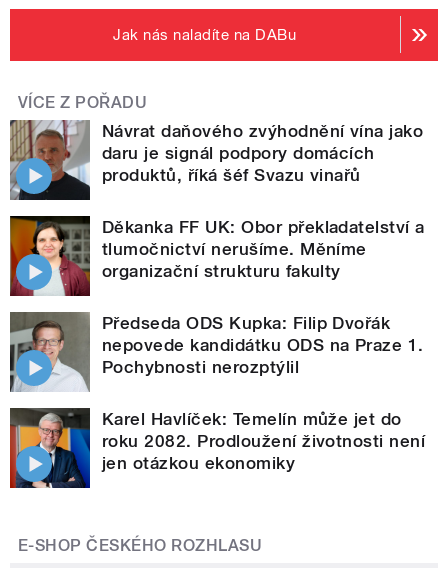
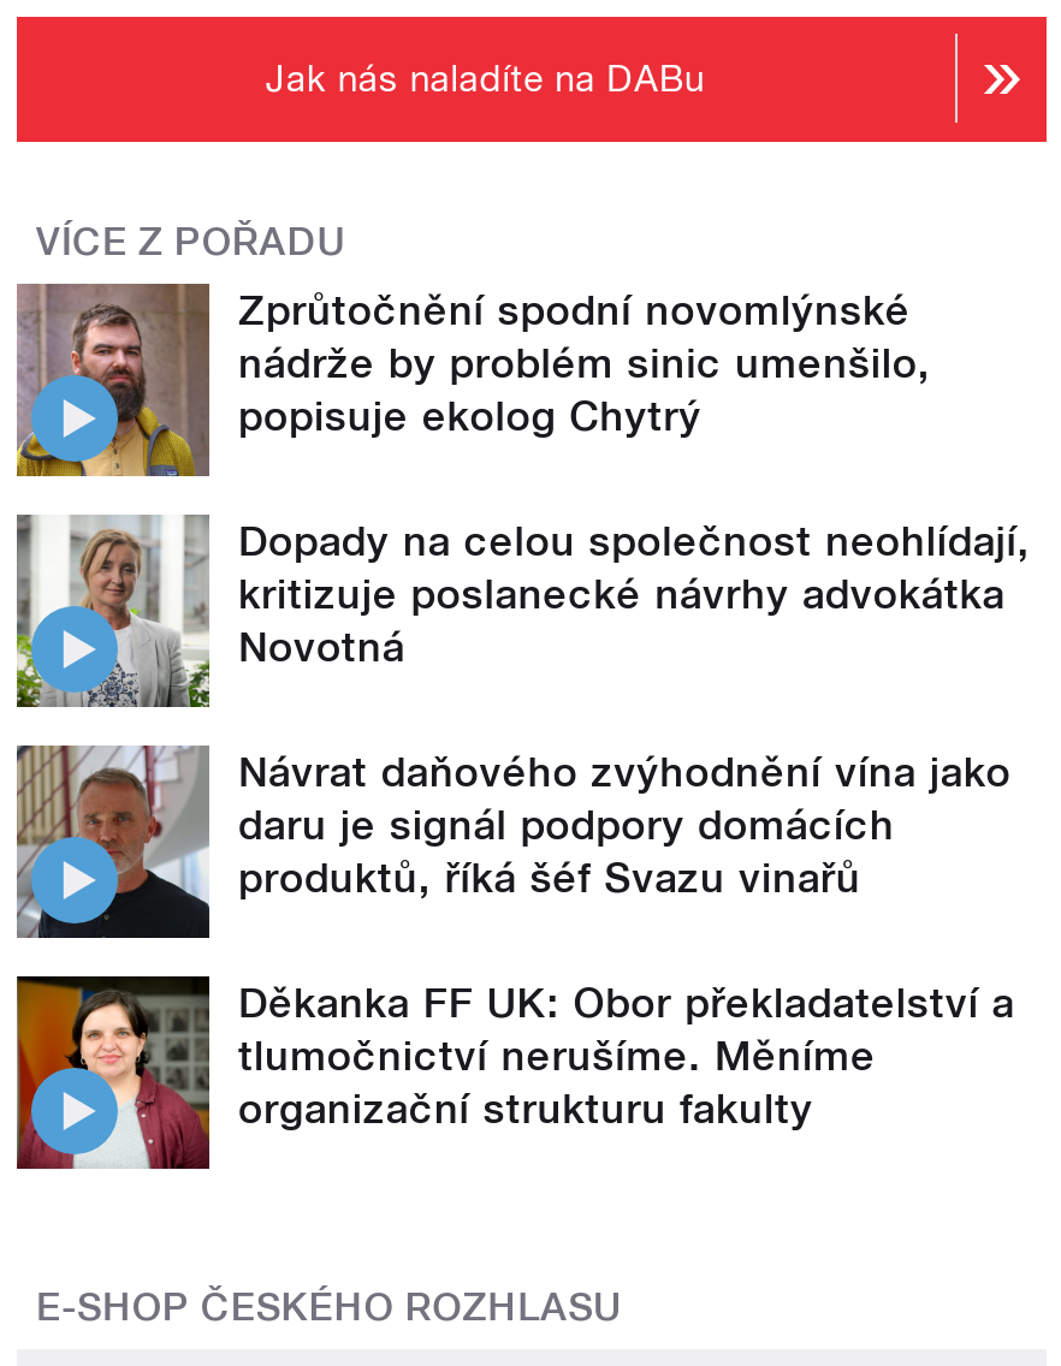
none -> [14,281,1030,671] [image] | Zprůtočnění spodní novomlýnské | nádrže by problém sinic umenšilo, | popisuje ekolog Chytrý | Dopady na celou společnost neohlídají, | kritizuje poslanecké návrhy advokátka | Novotná
none -> [17,512,212,709] [image]
moved [8,118,425,281] -> [12,741,1015,1132]: [image] | Návrat daňového zvýhodnění vína jako | daru je signál podpory domácích | produktů, říká šéf Svazu vinařů | Děkanka FF UK: Obor překladatelství a | tlumočnictví nerušíme. Měníme | organizační strukturu fakulty
[10,311,425,473] [image] | Předseda ODS Kupka: Filip Dvořák | nepovede kandidátku ODS na Praze 1. | Pochybnosti nerozptýlil | Karel Havlíček: Temelín může jet do | roku 2082. Prodloužení životnosti není | jen otázkou ekonomiky -> none
[10,408,91,489] [image] -> none

